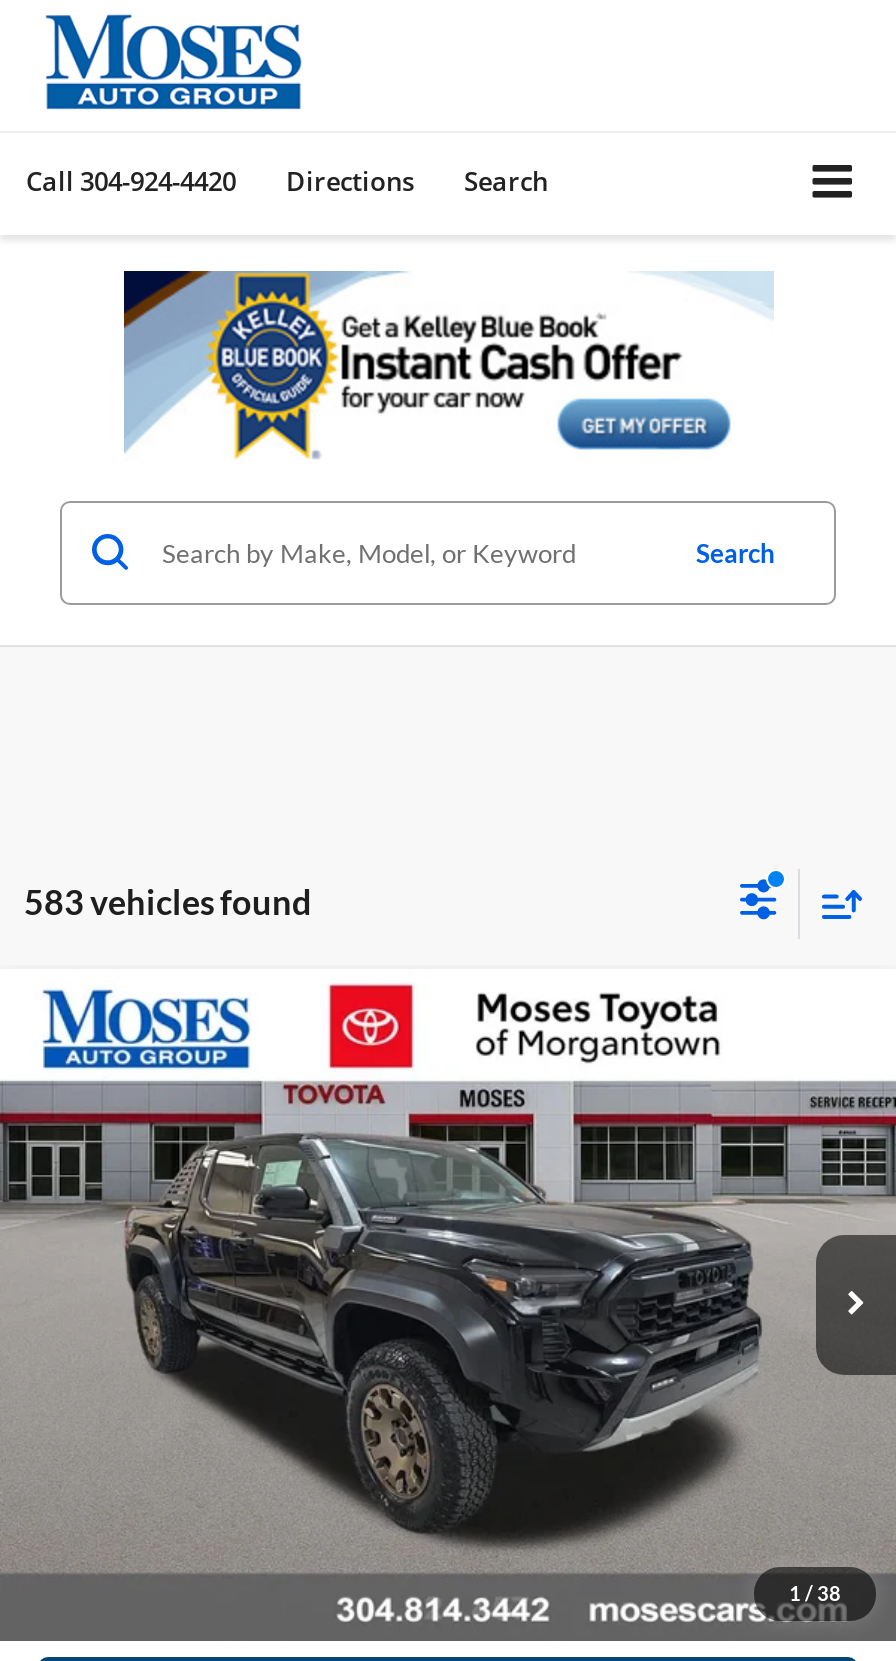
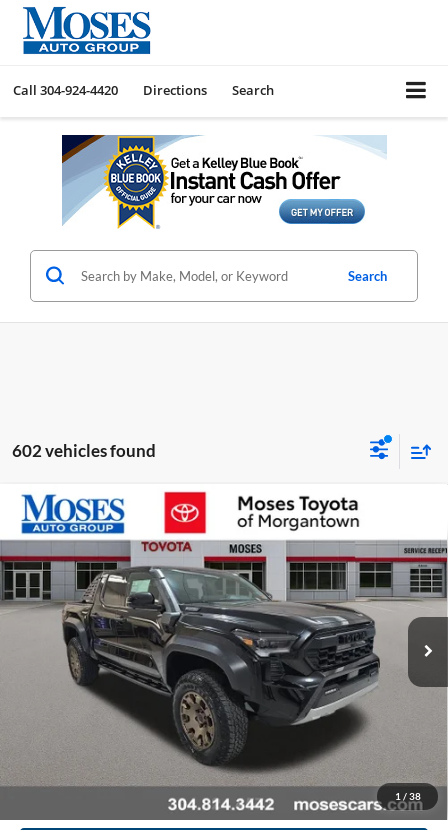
[24,881,312,923] 583 vehicles found -> [12,440,156,461] 602 vehicles found

